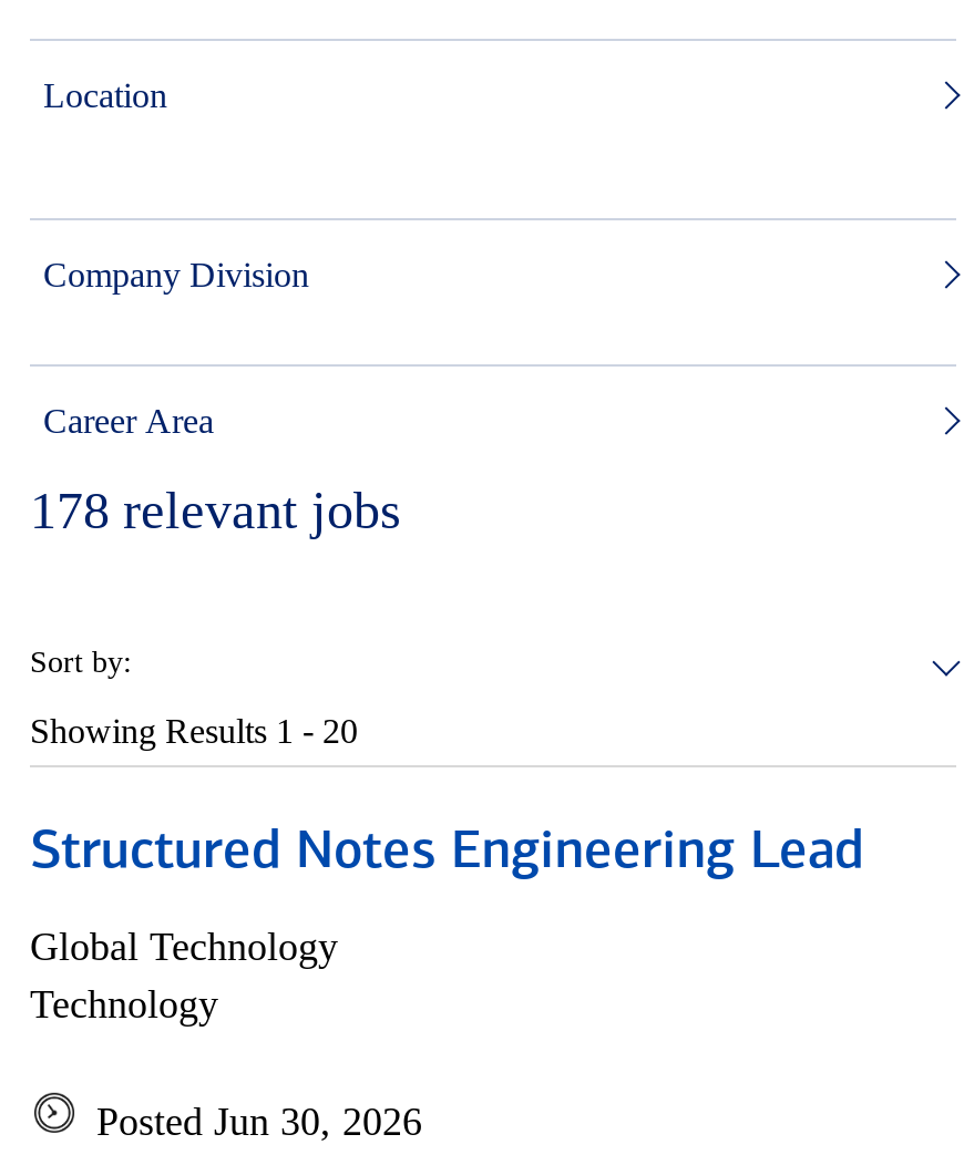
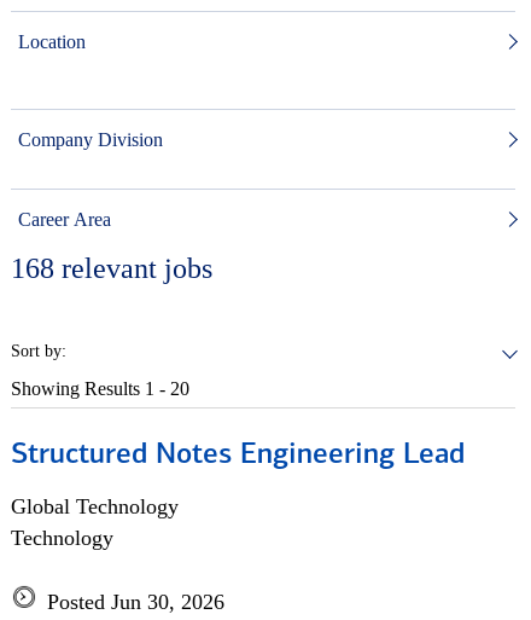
[30,482,400,539] 178 relevant jobs -> [11,253,212,284] 168 relevant jobs

